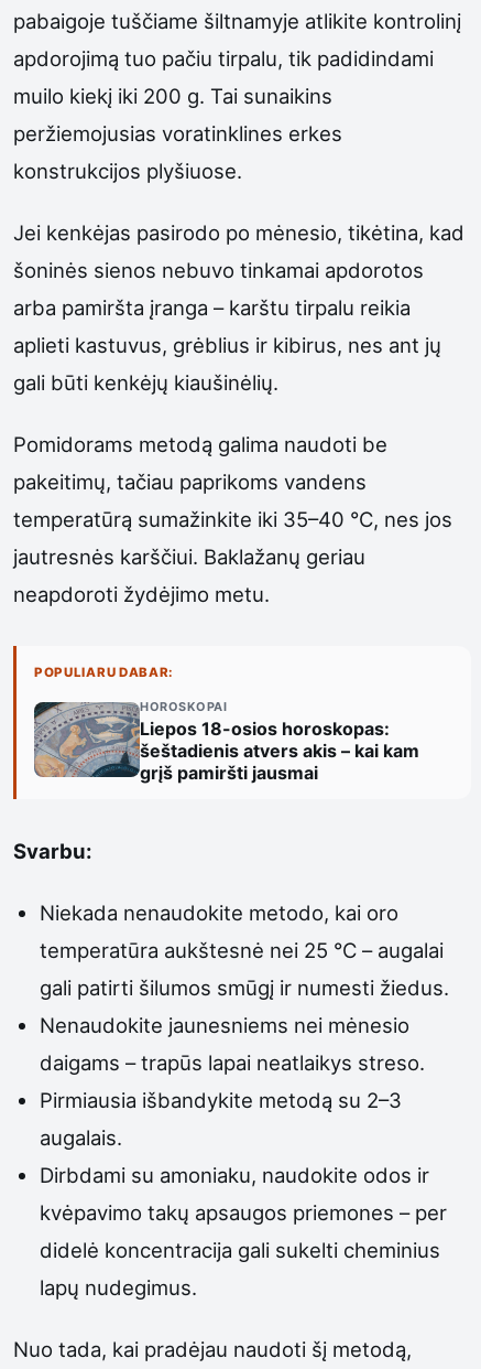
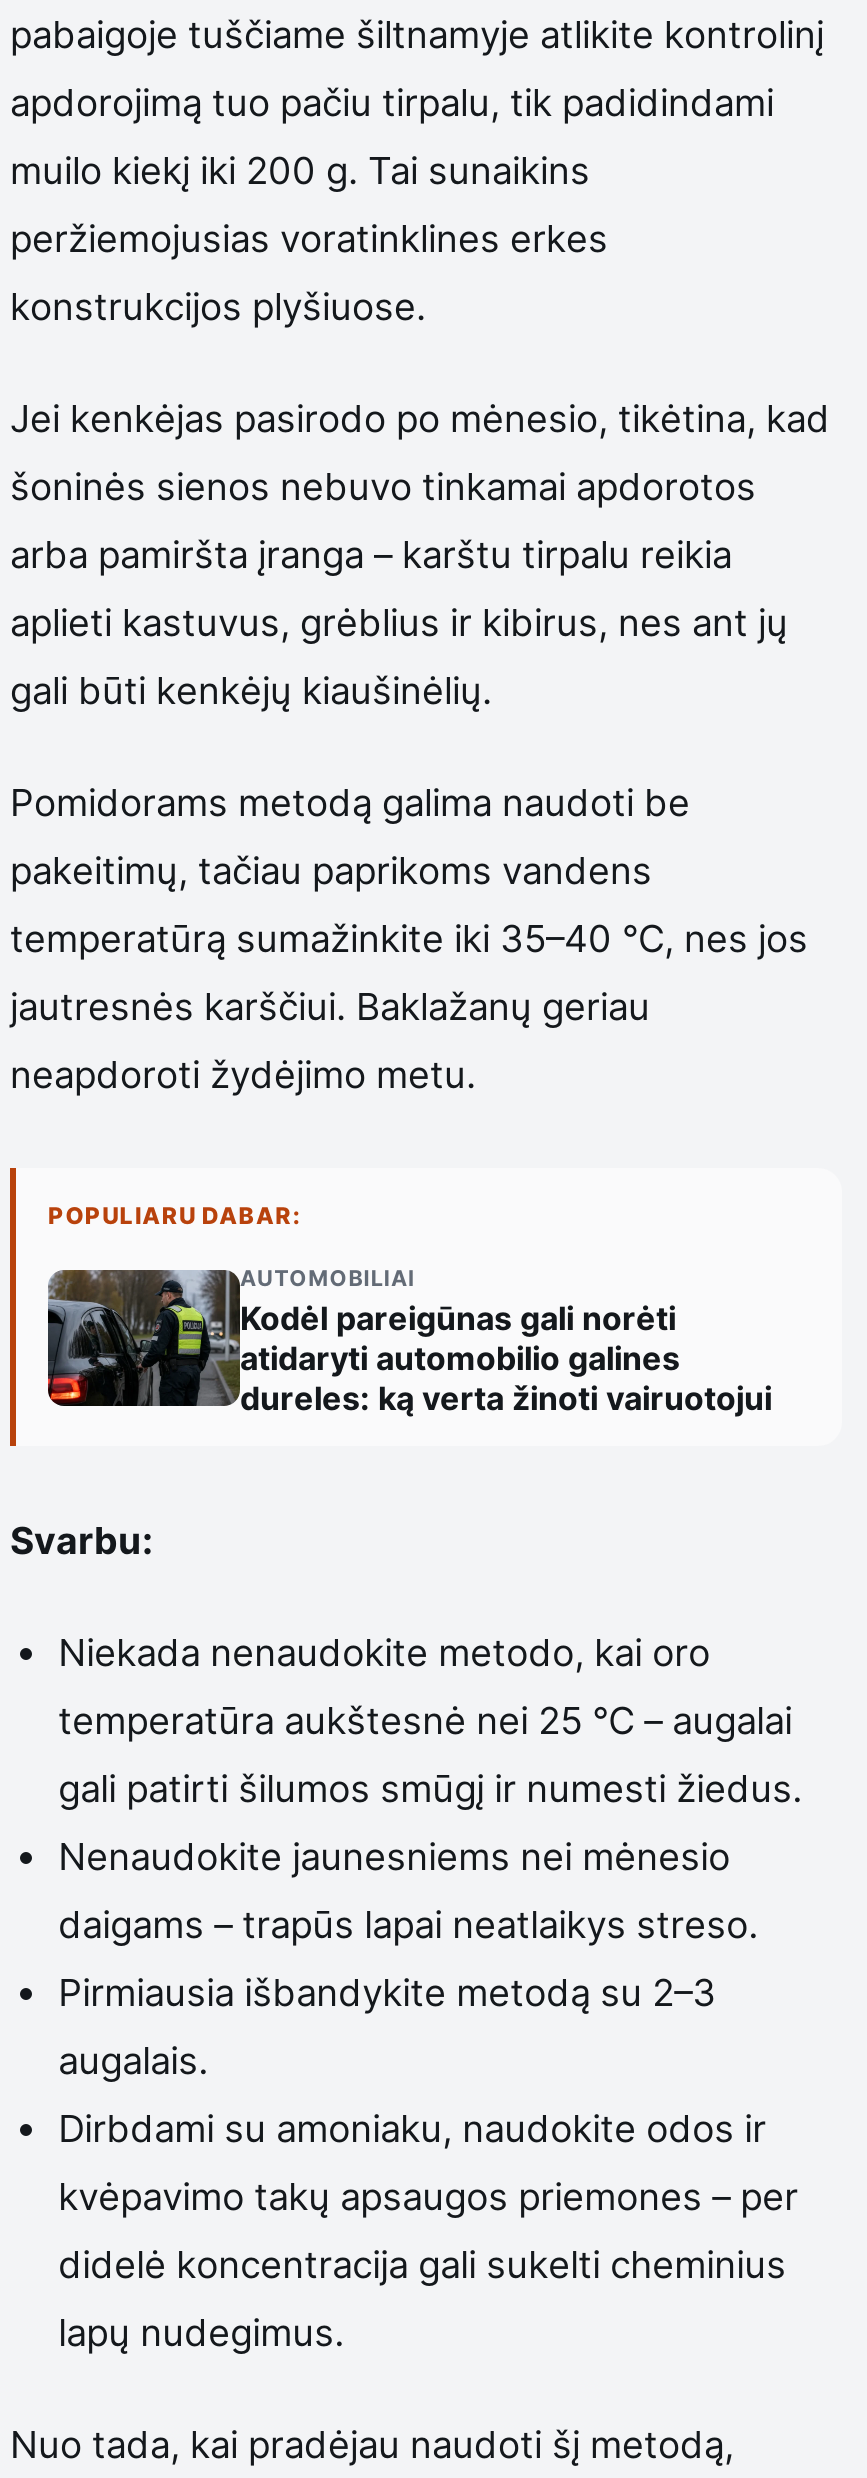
[33,699,419,784] [image] | HOROSKOPAI | Liepos 18-osios horoskopas: | šeštadienis atvers akis – kai kam | grįš pamiršti jausmai -> [46,1264,772,1418] [image] | AUTOMOBILIAI | Kodėl pareigūnas gali norėti | atidaryti automobilio galines | dureles: ką verta žinoti vairuotojui

